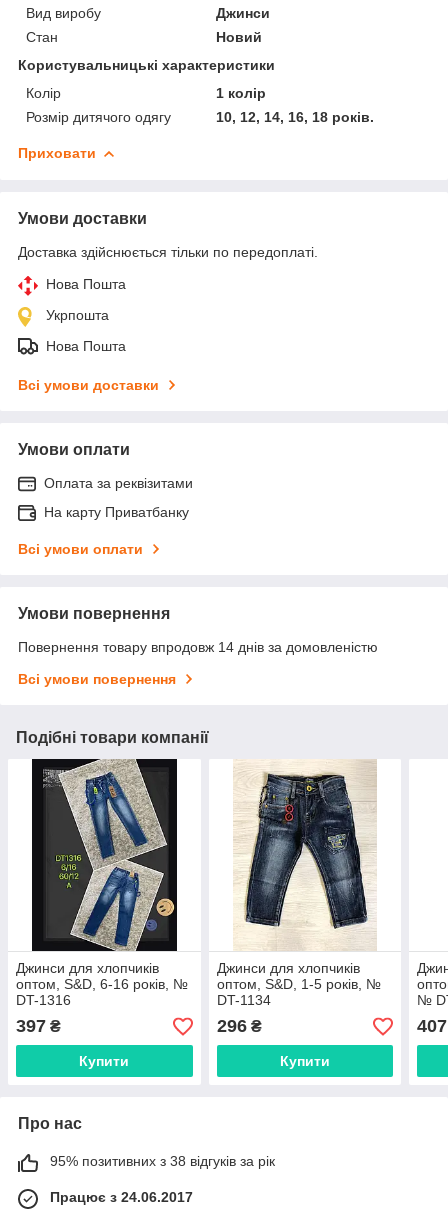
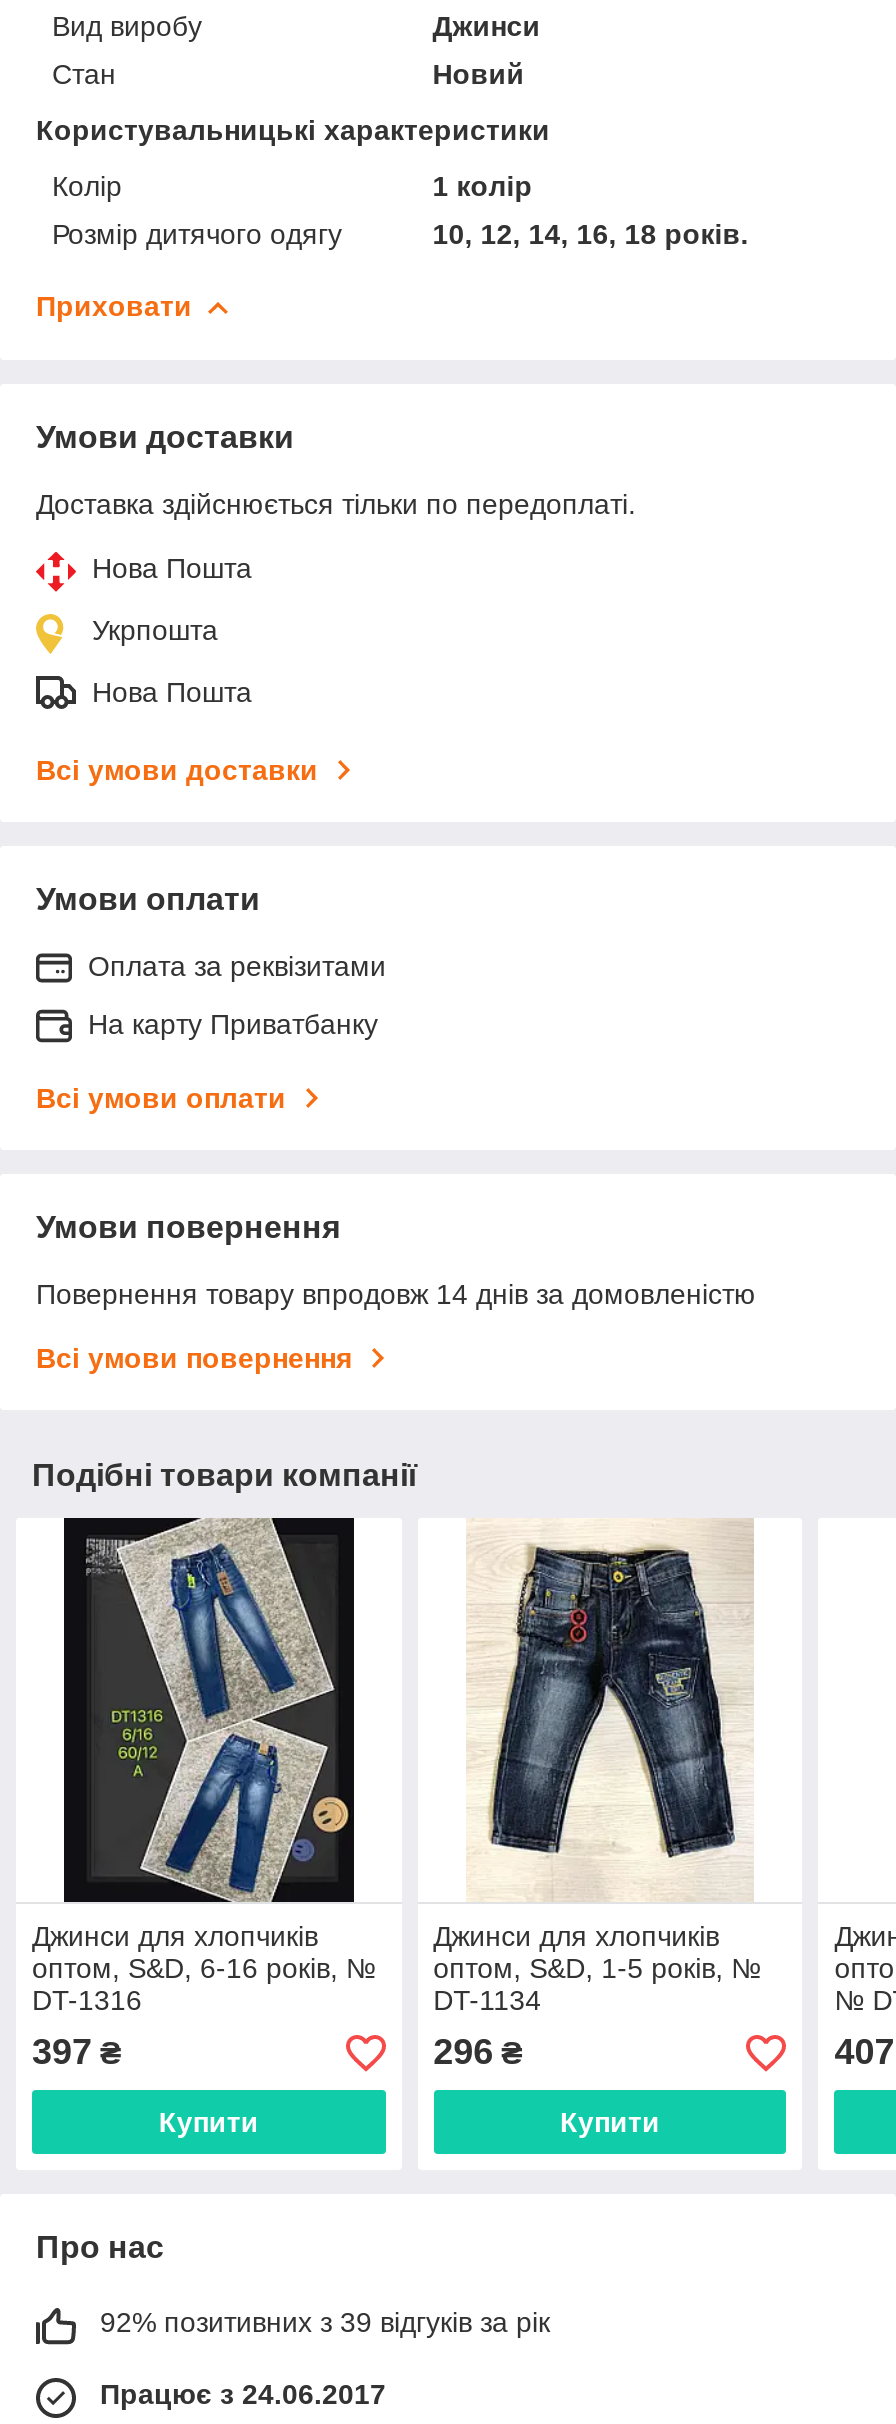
[50,1153,275,1169] 95% позитивних з 38 відгуків за рік -> [100,2307,550,2339] 92% позитивних з 39 відгуків за рік

